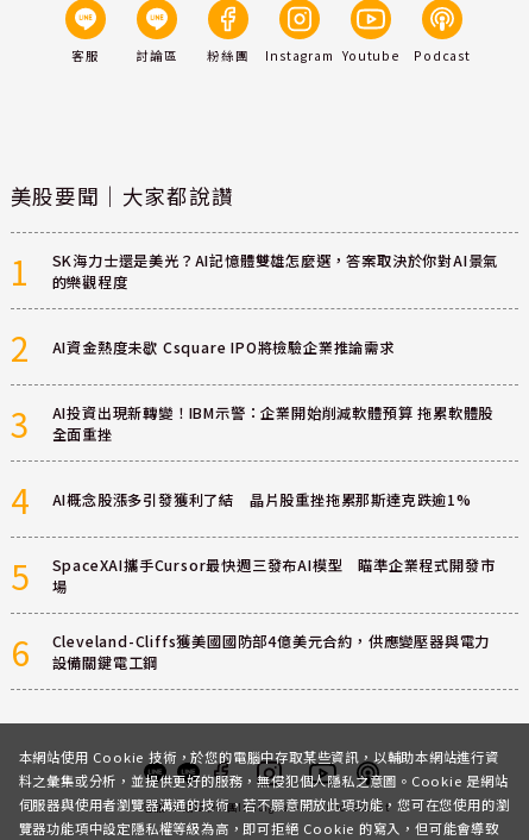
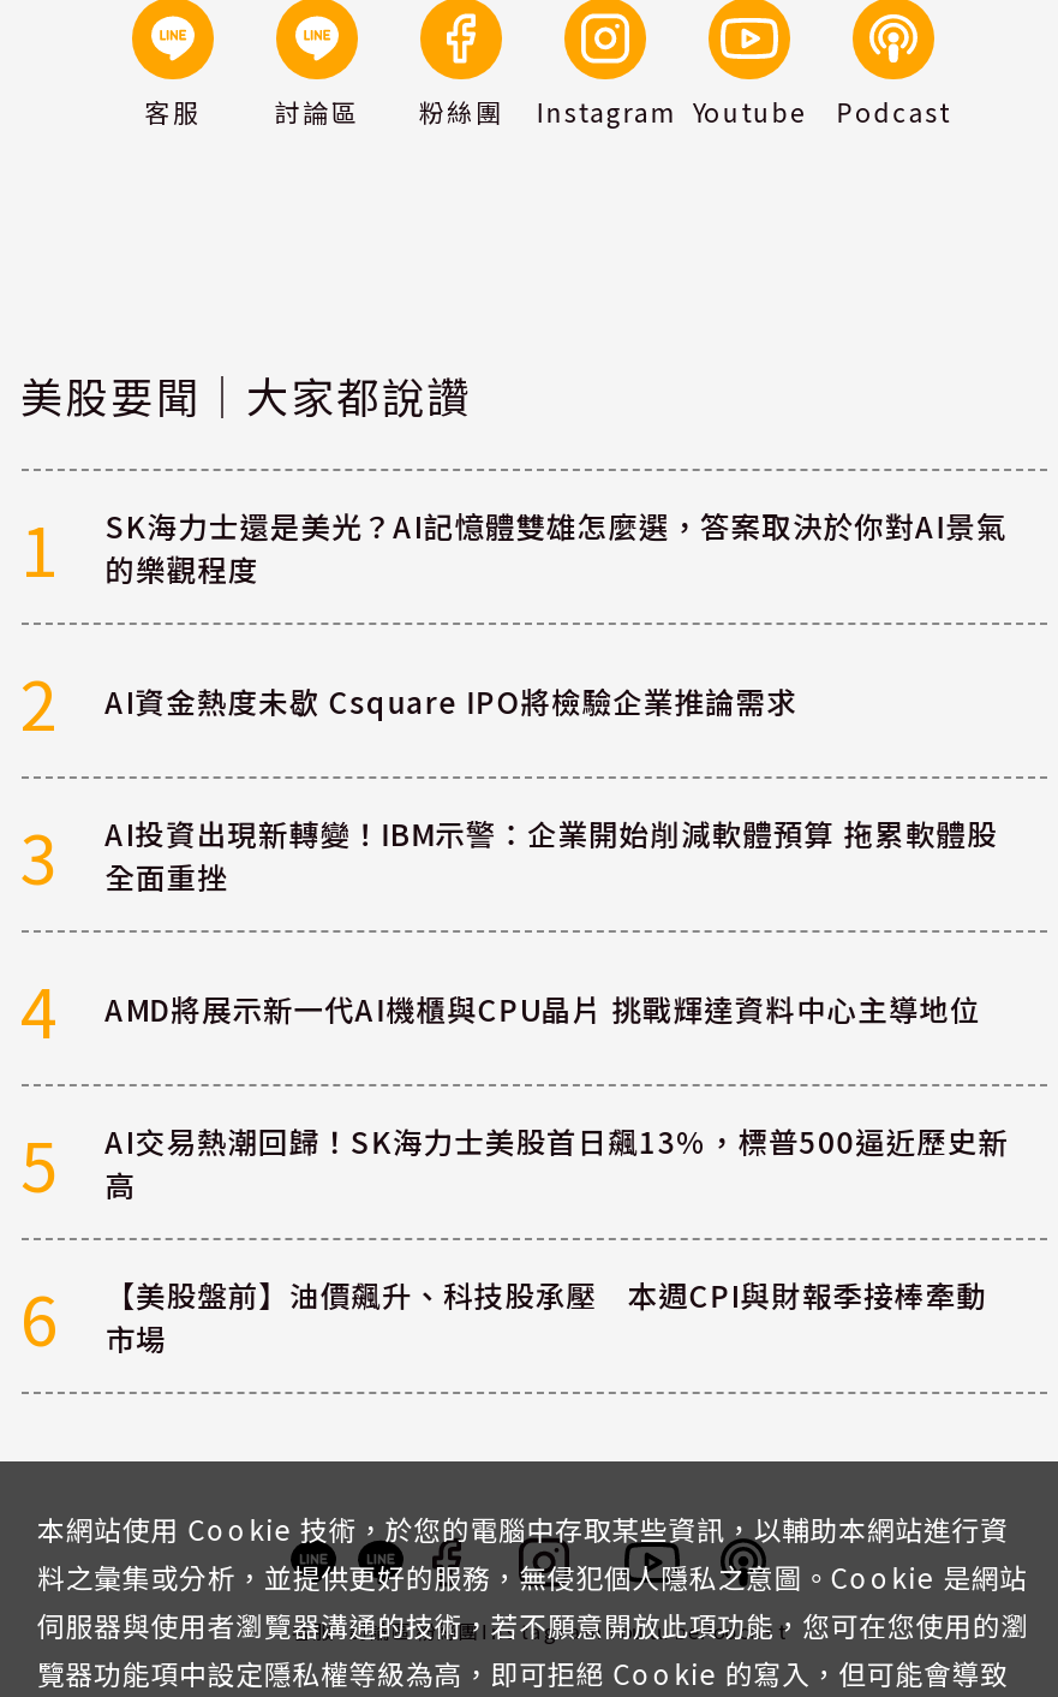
[52,489,472,510] AI概念股漲多引發獲利了結 晶片股重挫拖累那斯達克跌逾1% -> [105,987,981,1030] AMD將展示新一代AI機櫃與CPU晶片 挑戰輝達資料中心主導地位
[52,554,495,597] SpaceXAI攜手Cursor最快週三發布AI模型 瞄準企業程式開發市 | 場 -> [105,1119,1009,1206] AI交易熱潮回歸！SK海力士美股首日飆13%，標普500逼近歷史新 | 高
[52,630,490,673] Cleveland-Cliffs獲美國國防部4億美元合約，供應變壓器與電力 | 設備關鍵電工鋼 -> [105,1273,986,1360] 【美股盤前】油價飆升、科技股承壓 本週CPI與財報季接棒牽動 | 市場

